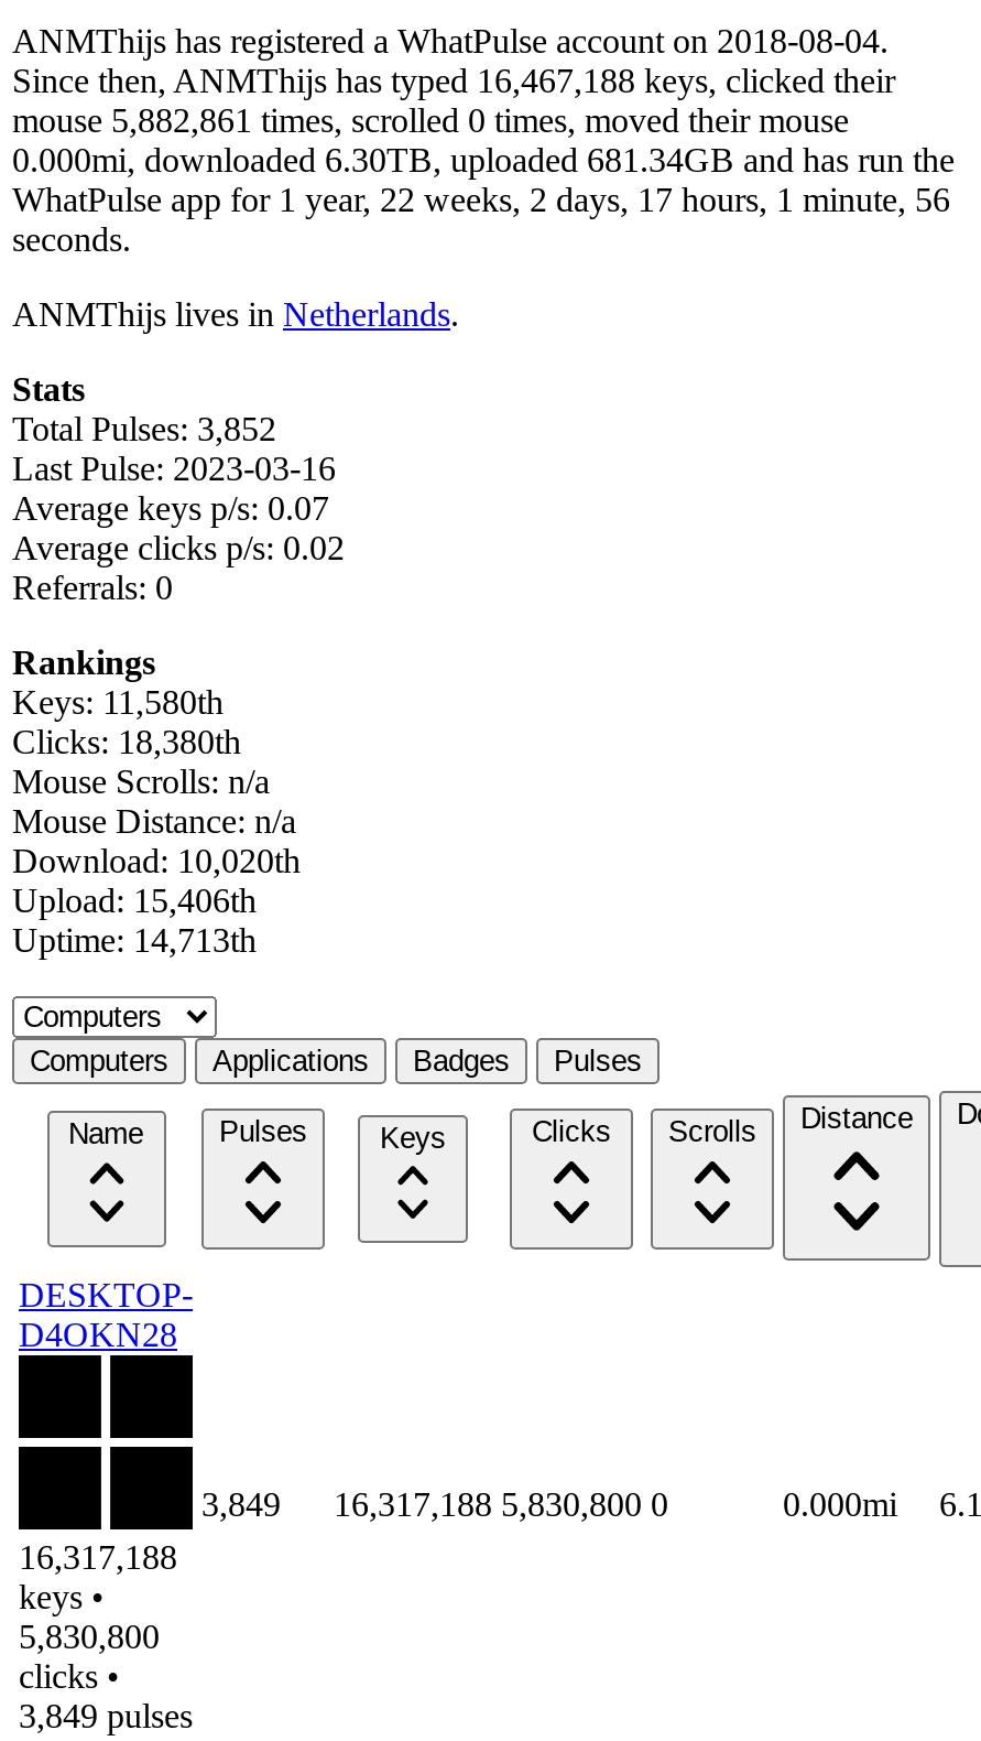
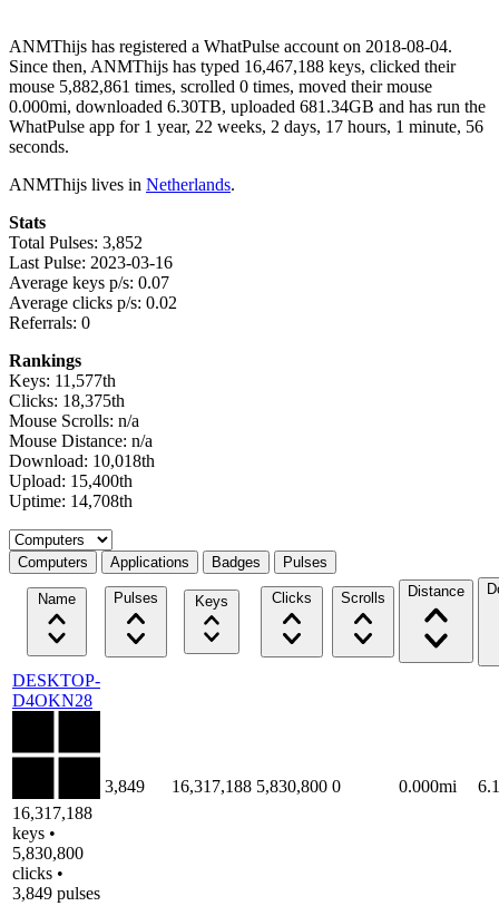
[12,683,224,720] Keys: 11,580th -> [9,371,116,390] Keys: 11,577th
[12,723,241,760] Clicks: 18,380th -> [9,391,125,410] Clicks: 18,375th
[12,842,301,879] Download: 10,020th -> [9,451,155,470] Download: 10,018th
[12,881,257,919] Upload: 15,406th -> [9,471,133,490] Upload: 15,400th
[12,921,257,958] Uptime: 14,713th -> [9,491,133,510] Uptime: 14,708th

